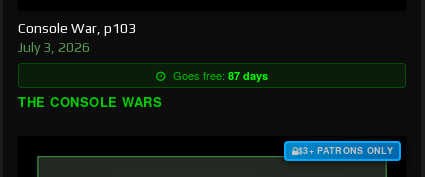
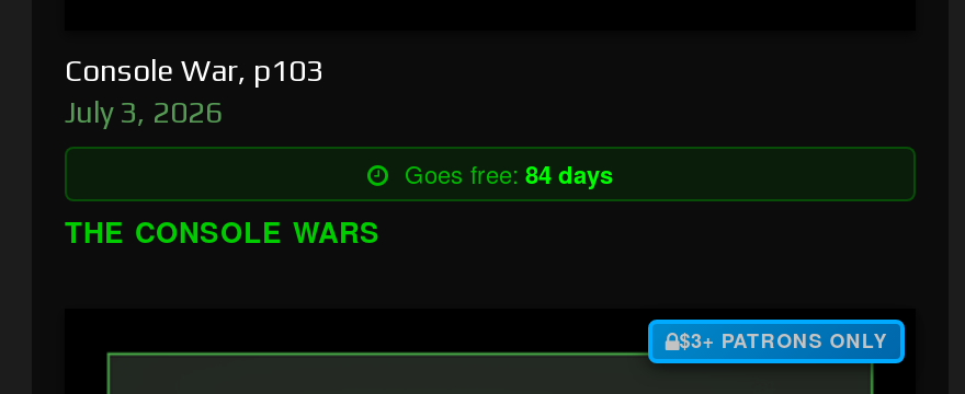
[170,67,268,83] Goes free: 87 days -> [398,157,613,192] Goes free: 84 days

